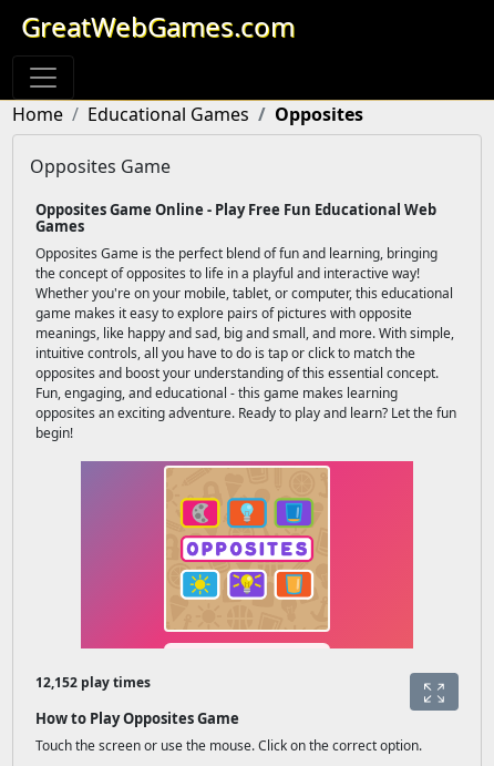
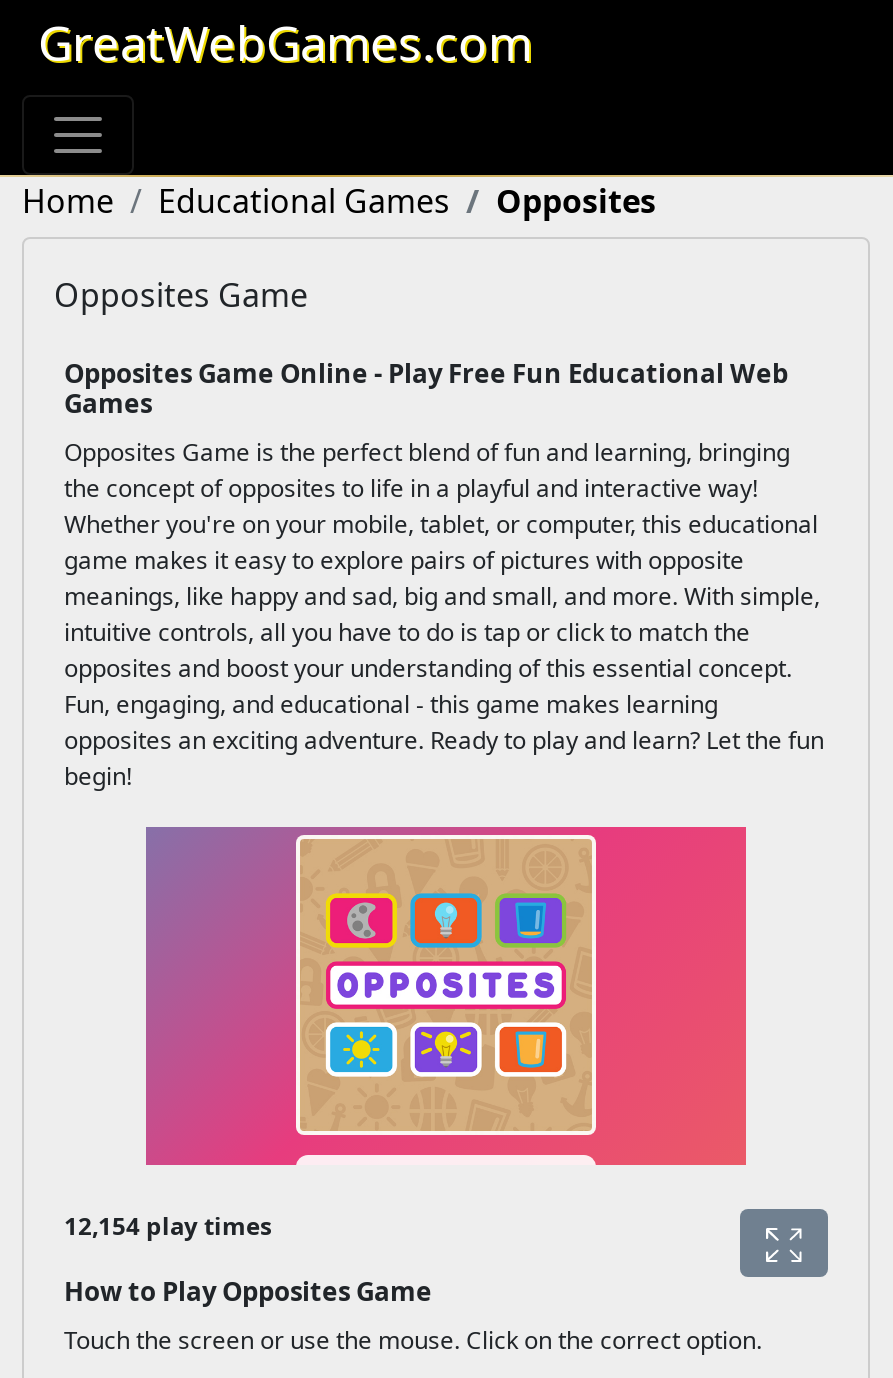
[35,673,151,692] 12,152 play times -> [64,1209,272,1243] 12,154 play times

